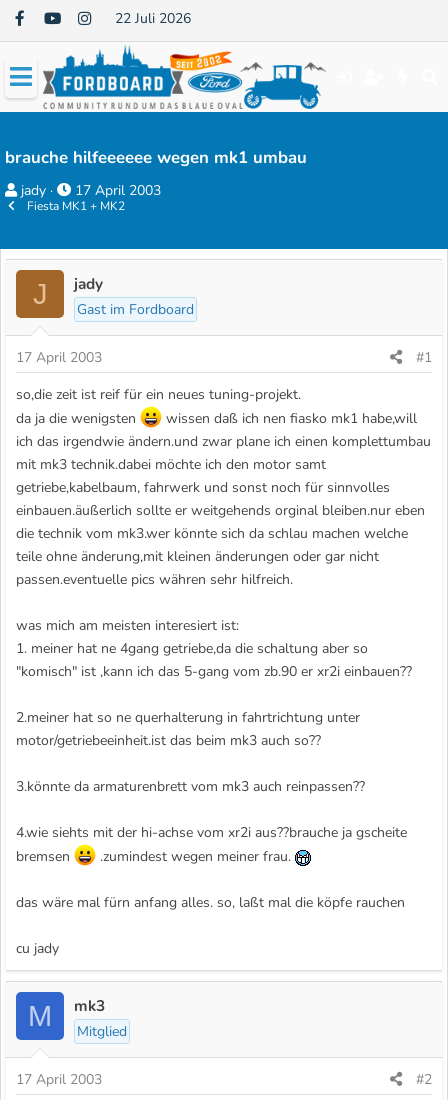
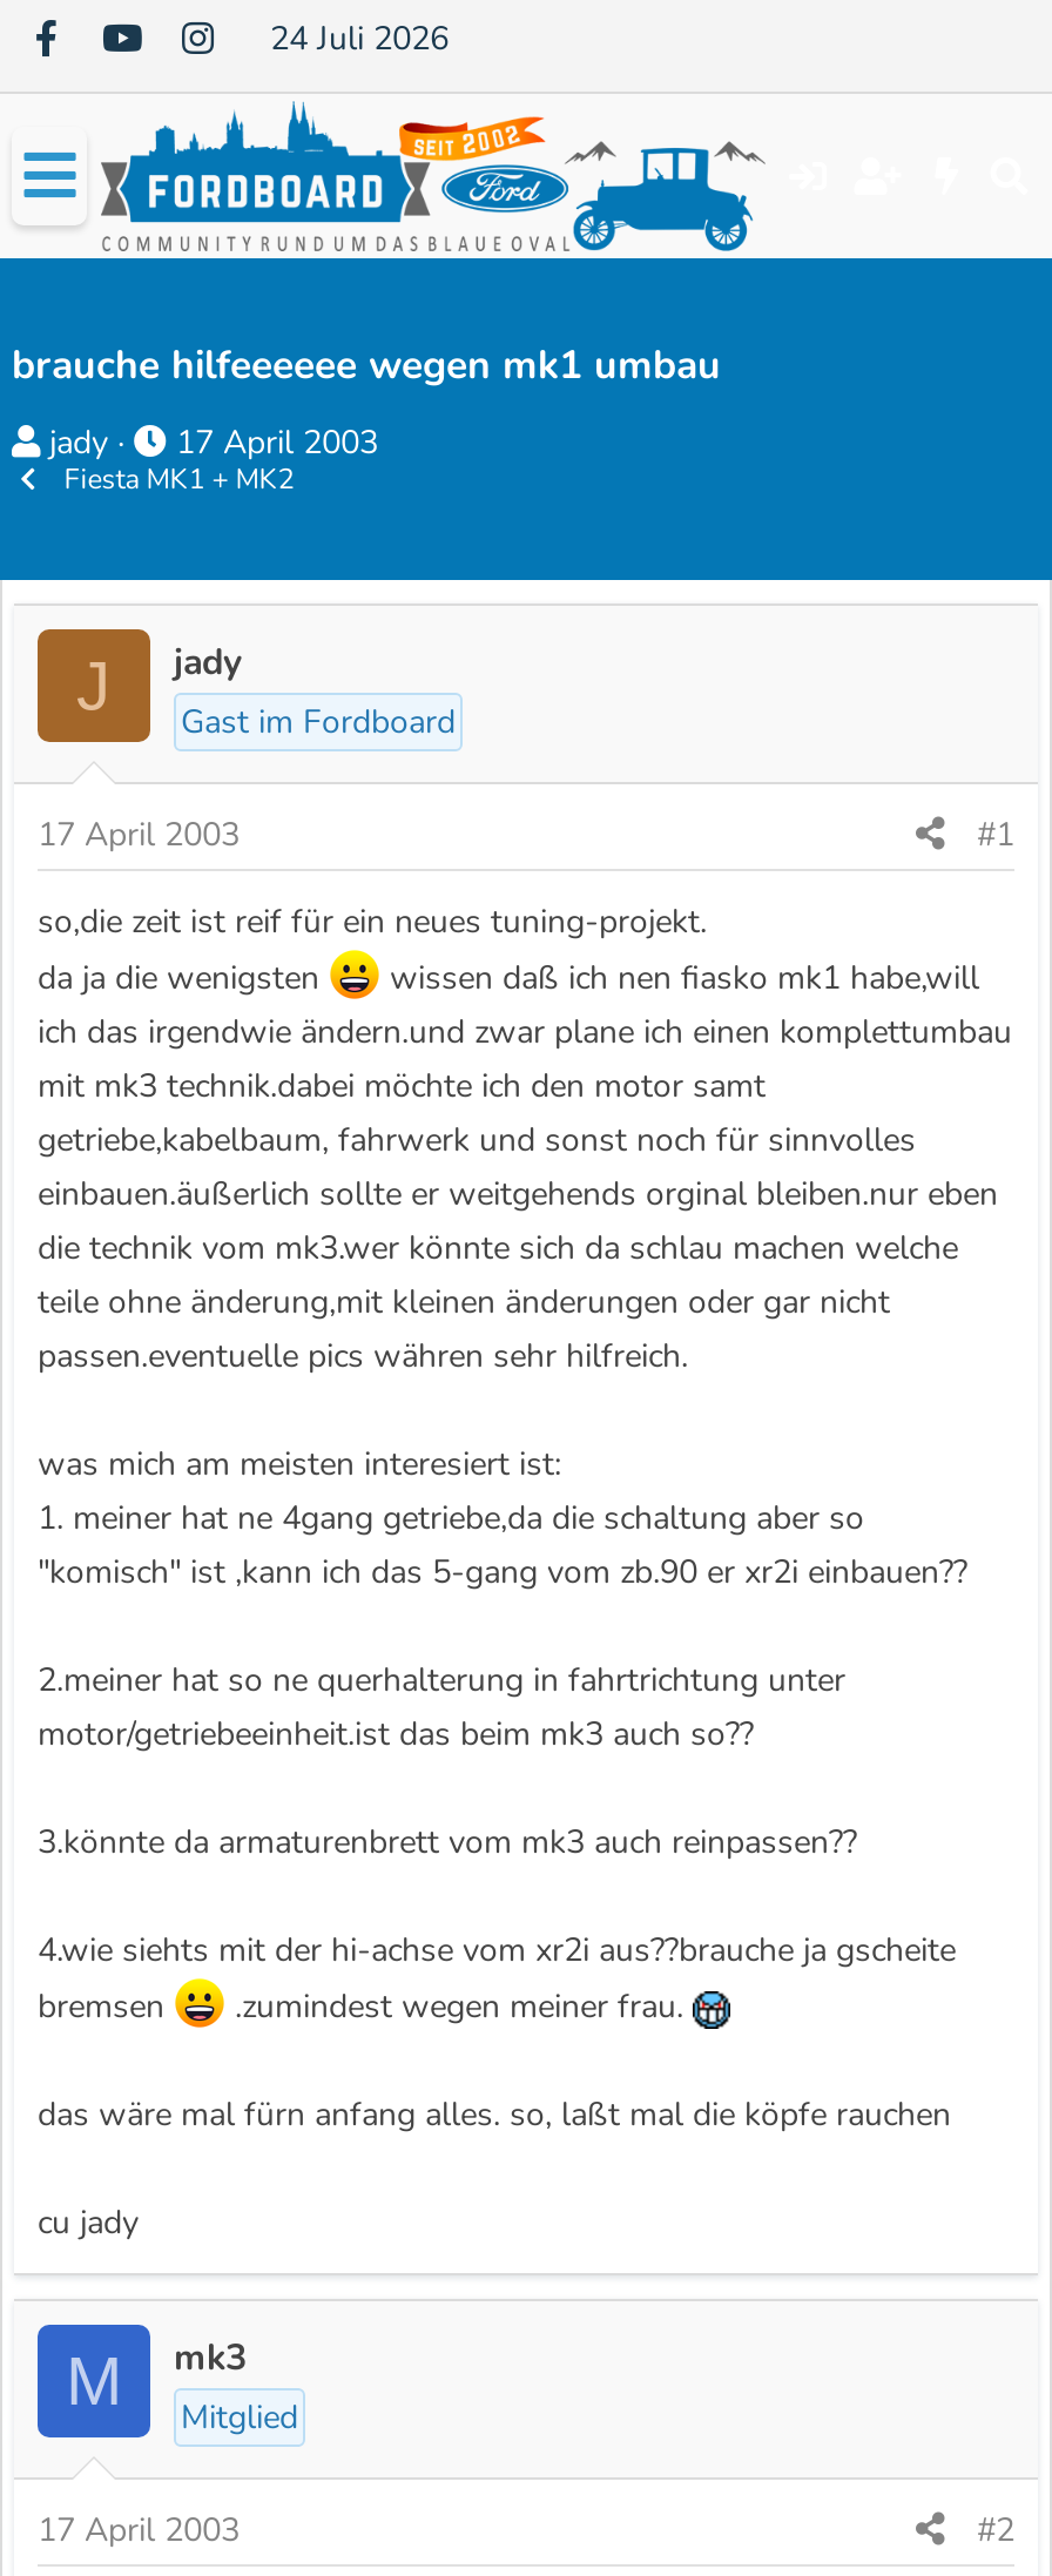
[115,9,191,28] 22 Juli 2026 -> [270,16,449,61] 24 Juli 2026

